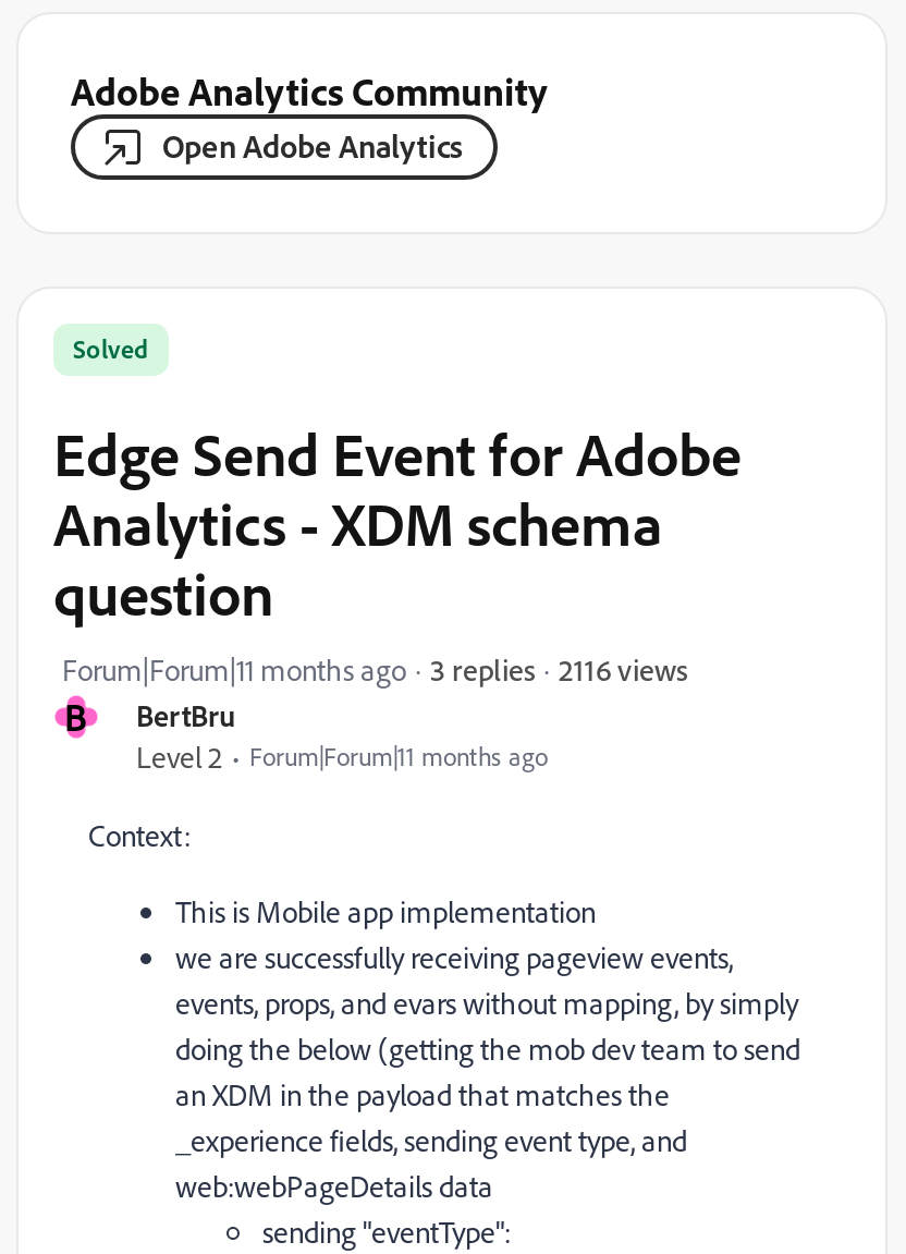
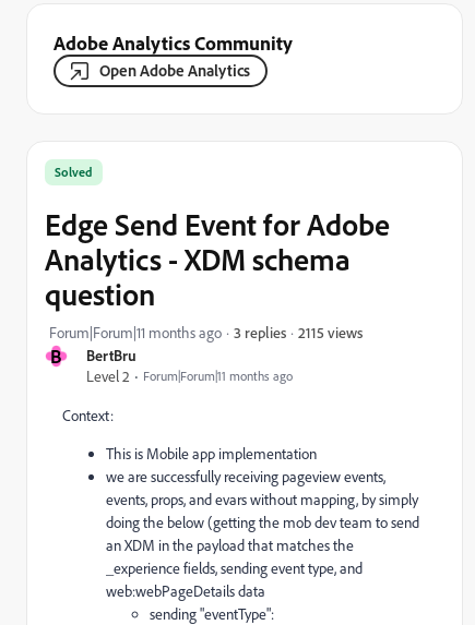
[559,649,687,686] 2116 views -> [298,322,363,341] 2115 views

